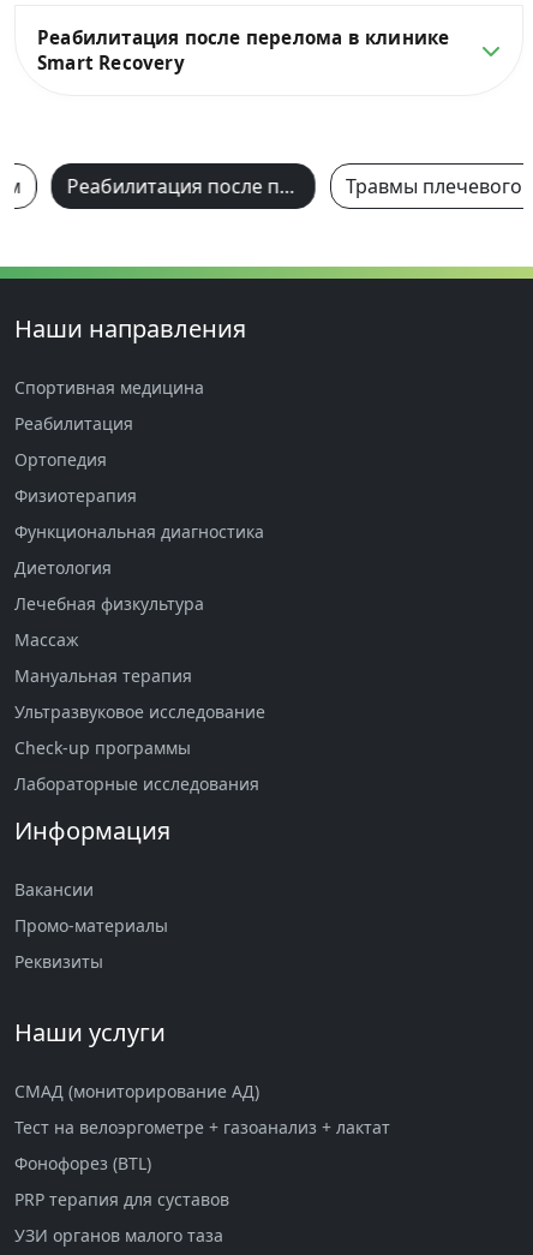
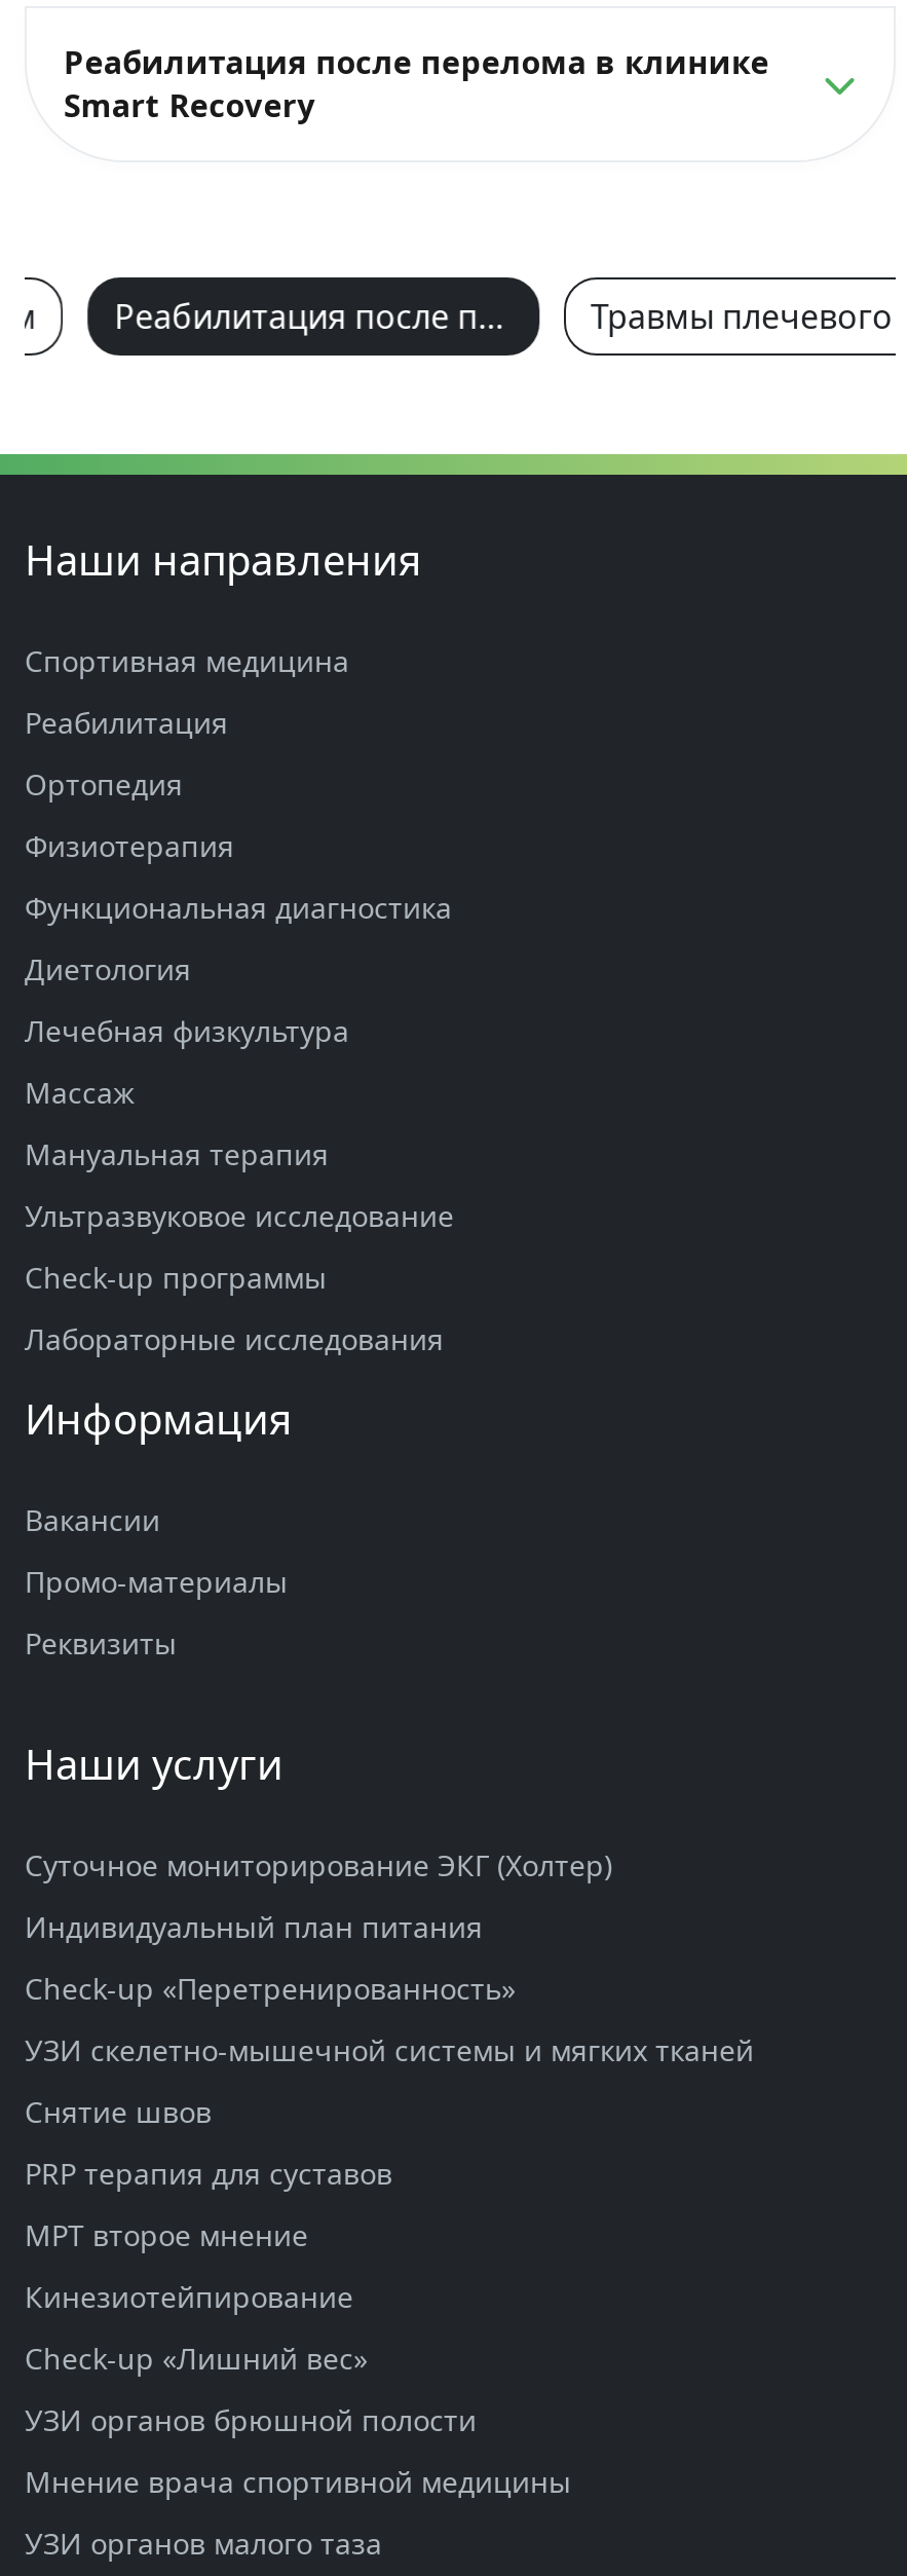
[14,1080,390,1174] СМАД (мониторирование АД) | Тест на велоэргометре + газоанализ + лактат | Фонофорез (BTL) -> [25,1845,754,2131] Суточное мониторирование ЭКГ (Холтер) | Индивидуальный план питания | Check-up «Перетренированность» | УЗИ скелетно-мышечной системы и мягких тканей | Снятие швов
none -> [25,2215,571,2501] МРТ второе мнение | Кинезиотейпирование | Check-up «Лишний вес» | УЗИ органов брюшной полости | Мнение врача спортивной медицины

